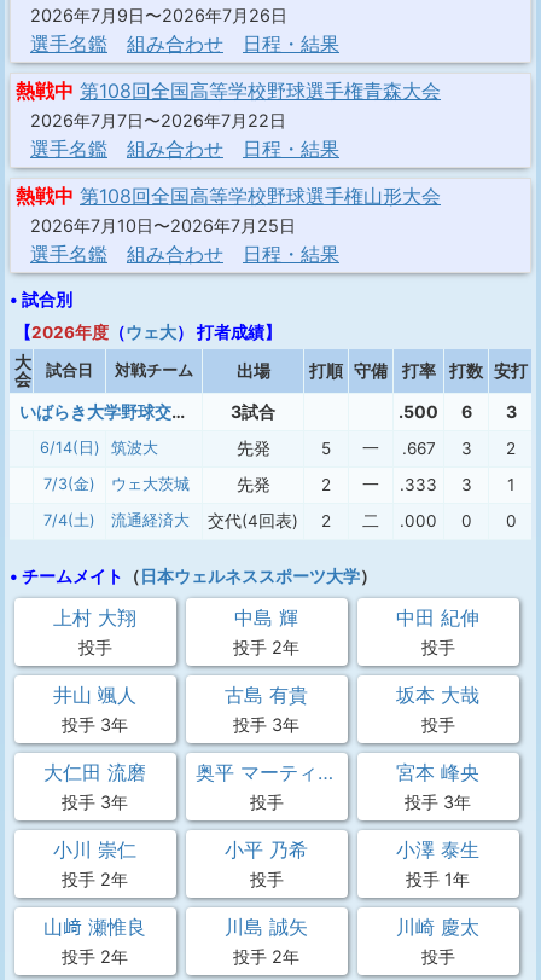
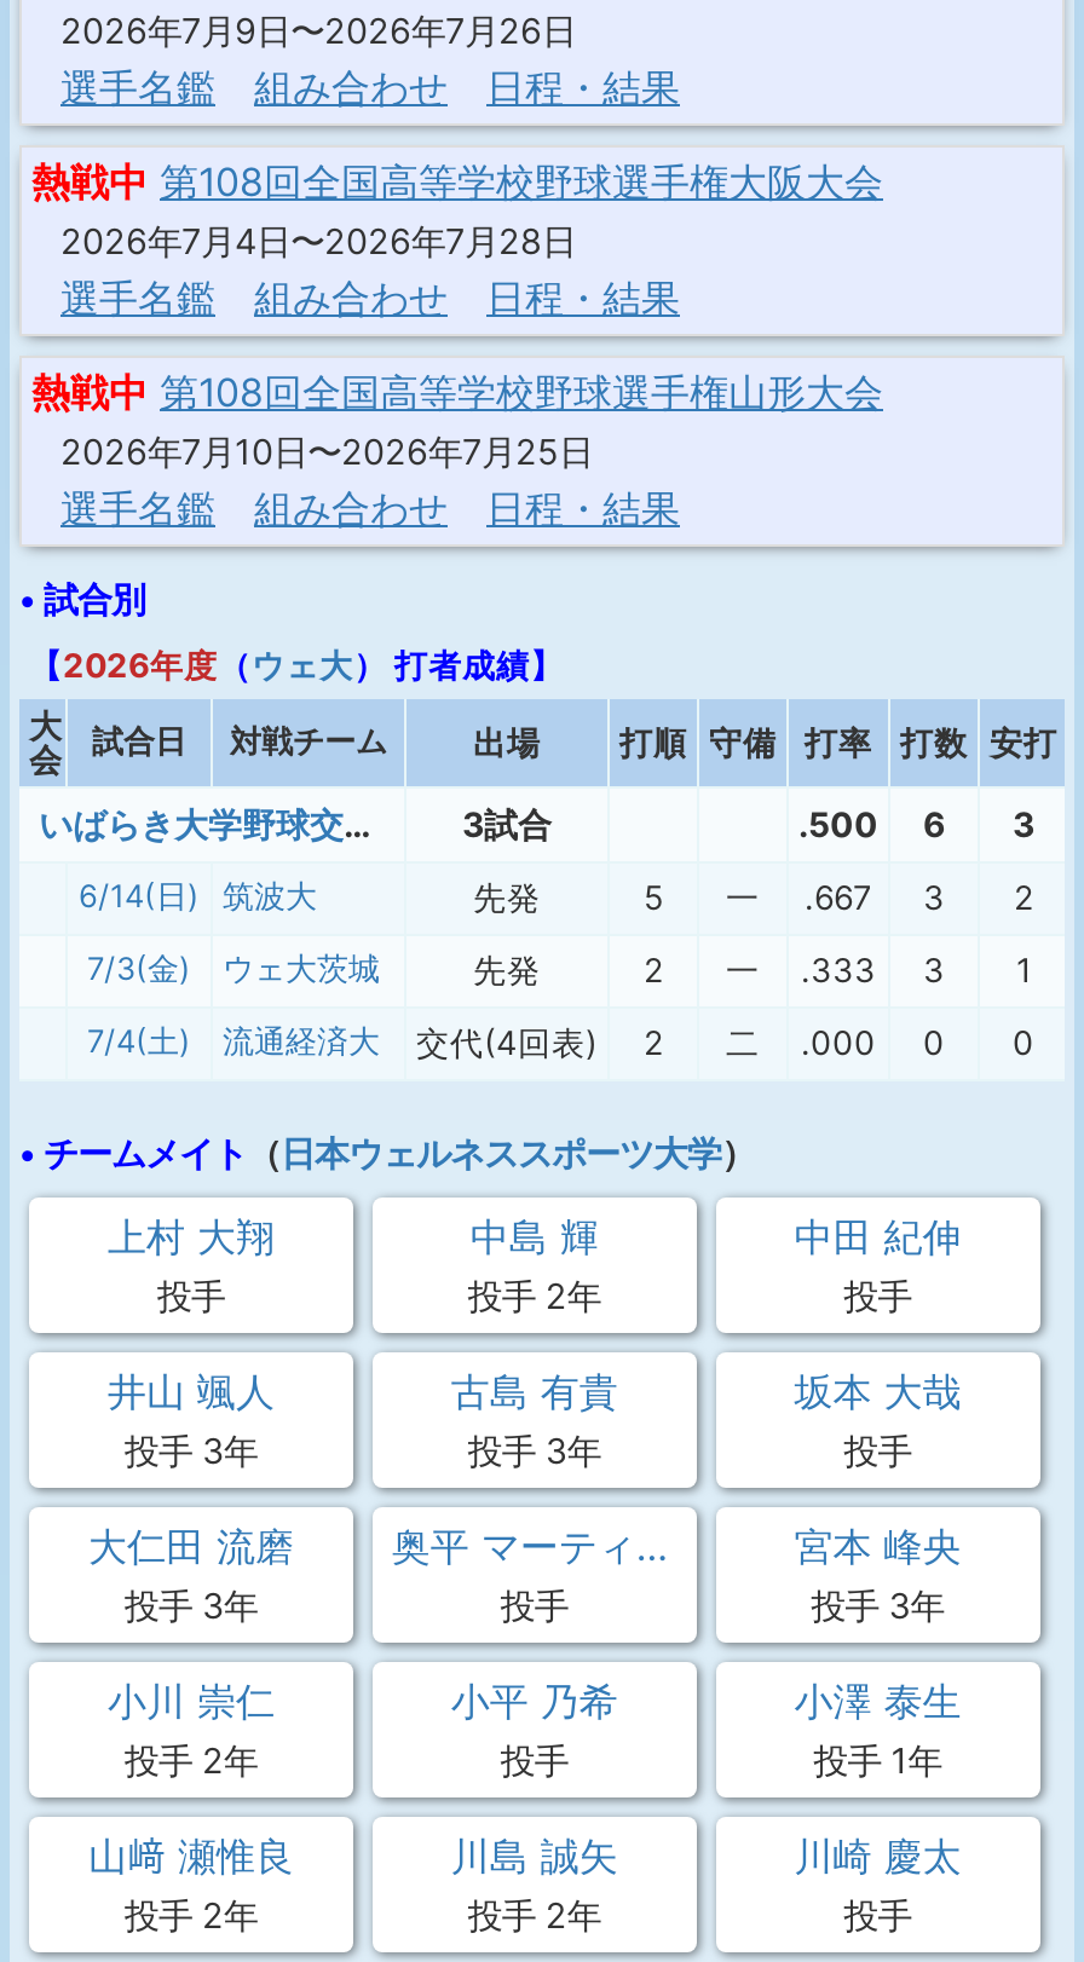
[16,79,441,103] 熱戦中 第108回全国高等学校野球選手権青森大会 -> [31,157,883,206] 熱戦中 第108回全国高等学校野球選手権大阪大会
[30,110,286,131] 2026年7月7日〜2026年7月22日 -> [60,220,576,261] 2026年7月4日〜2026年7月28日

